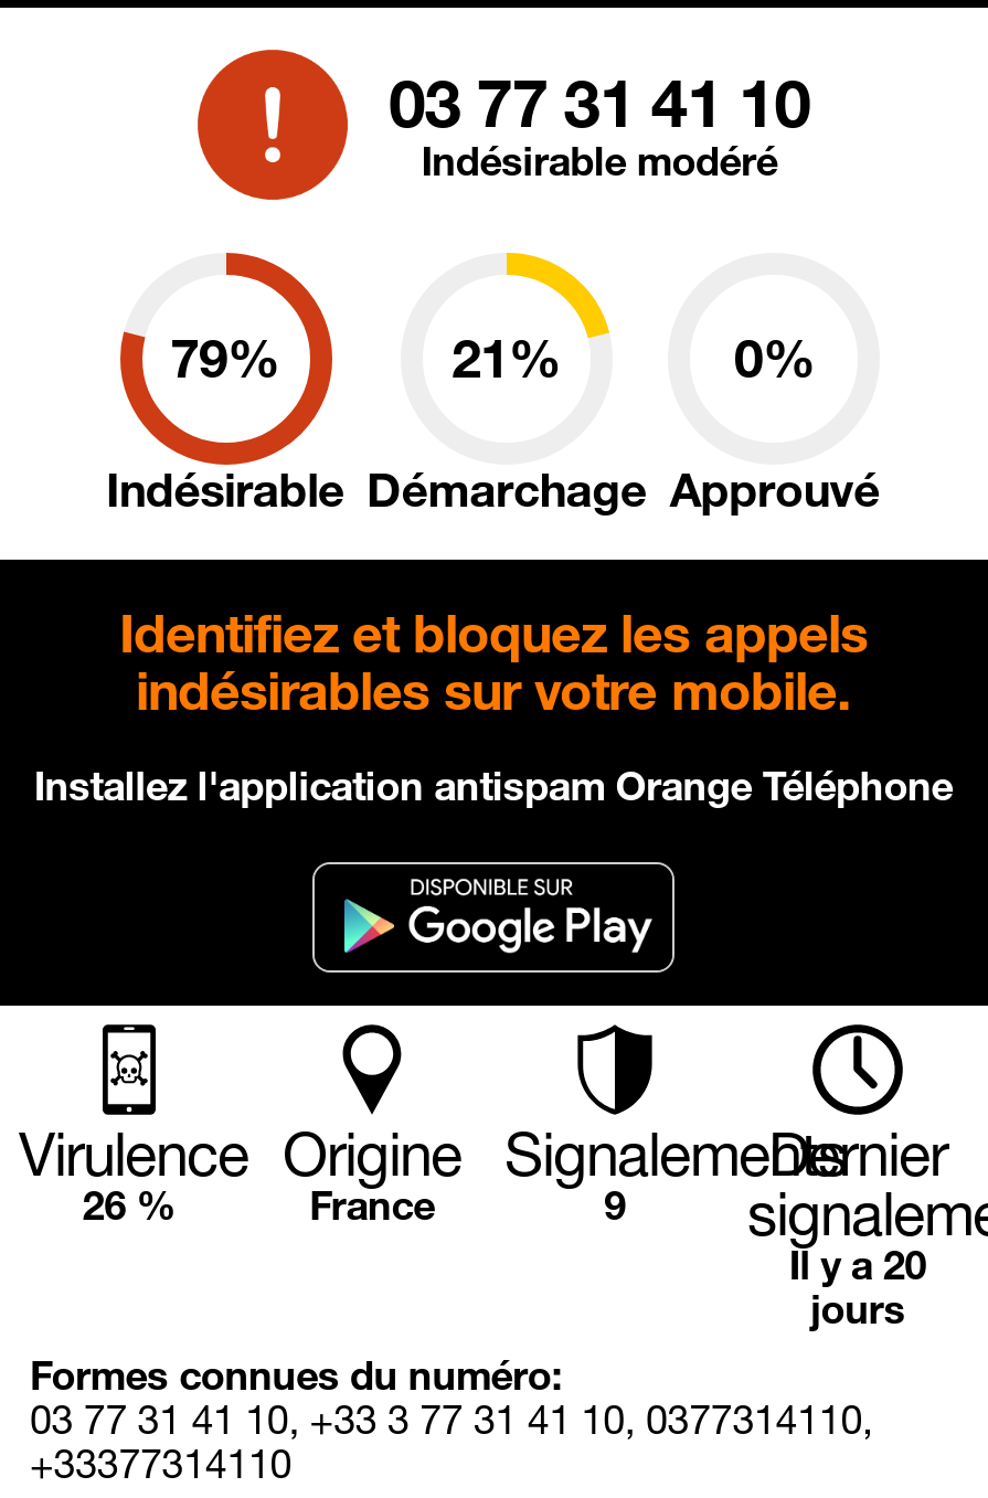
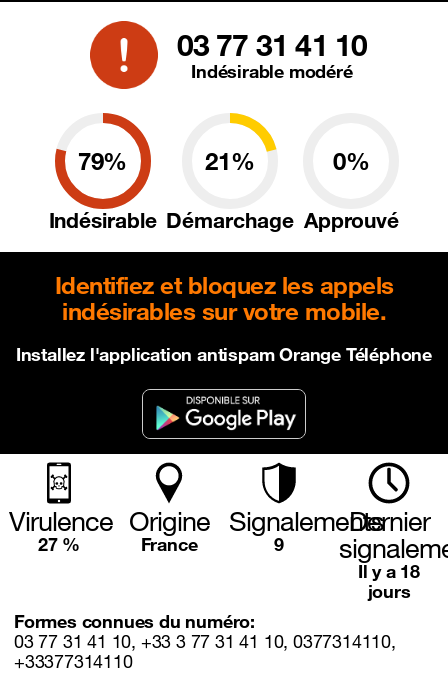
[83,1180,176,1229] 26 % -> [38,533,80,555] 27 %
[789,1240,926,1288] Il y a 20 -> [358,560,420,582] Il y a 18

